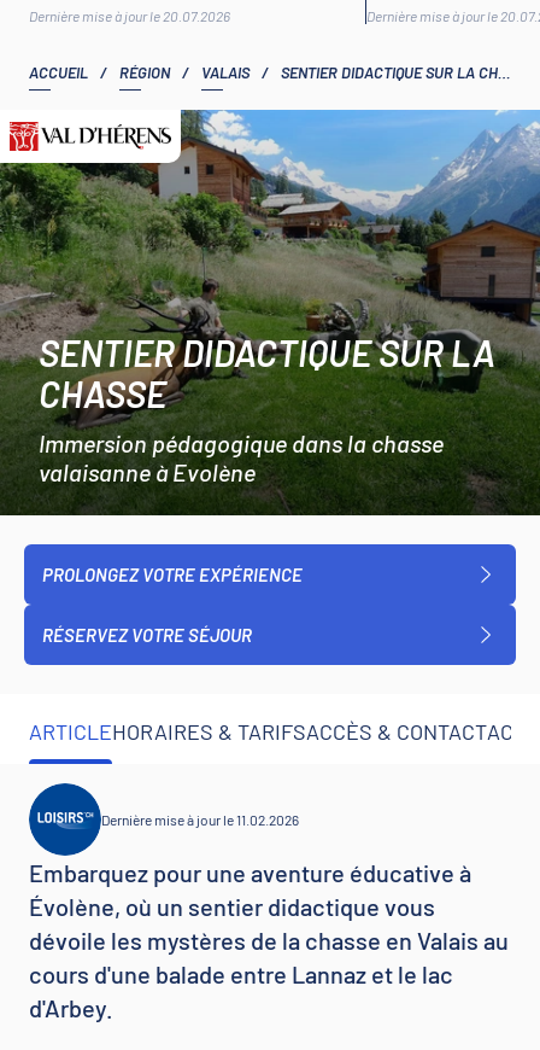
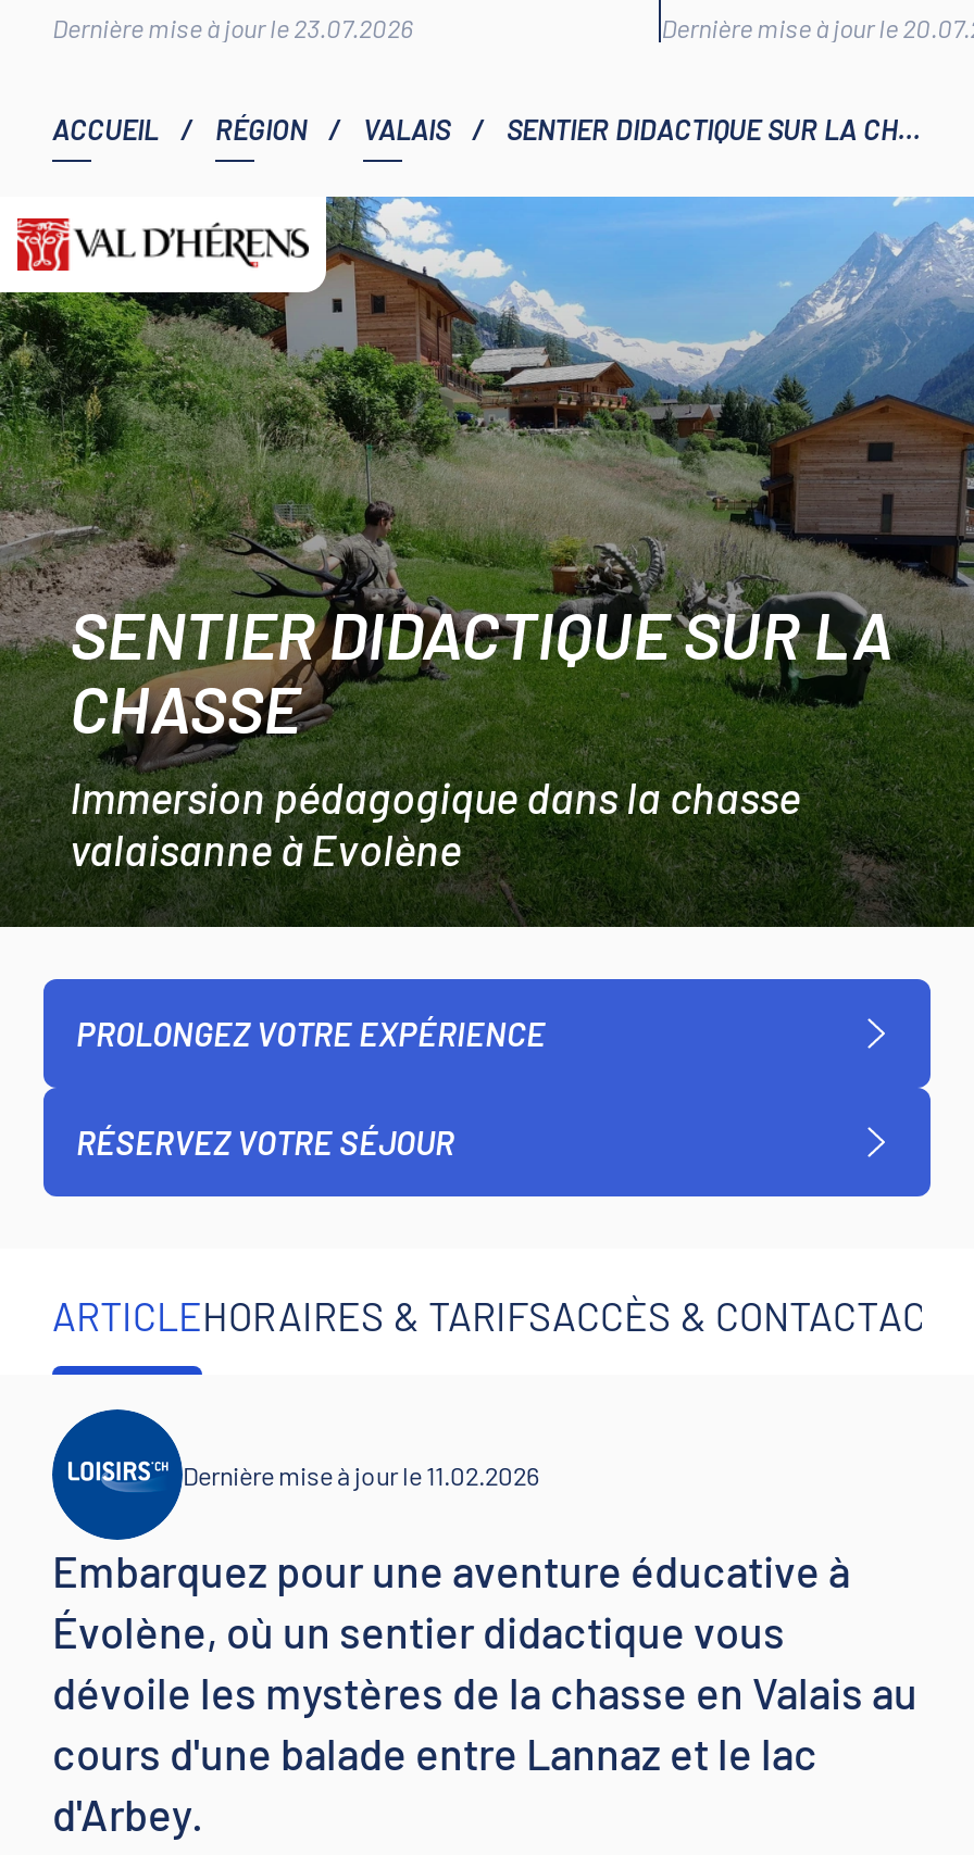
[29,7,230,24] Dernière mise à jour le 20.07.2026 -> [52,12,413,42] Dernière mise à jour le 23.07.2026

